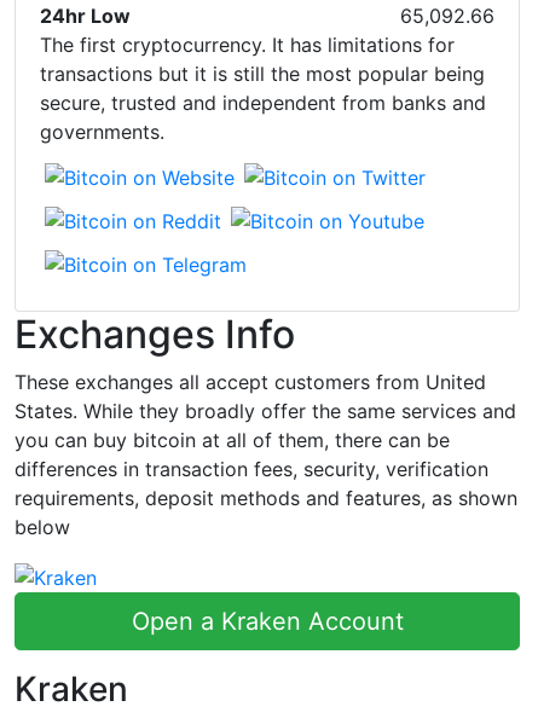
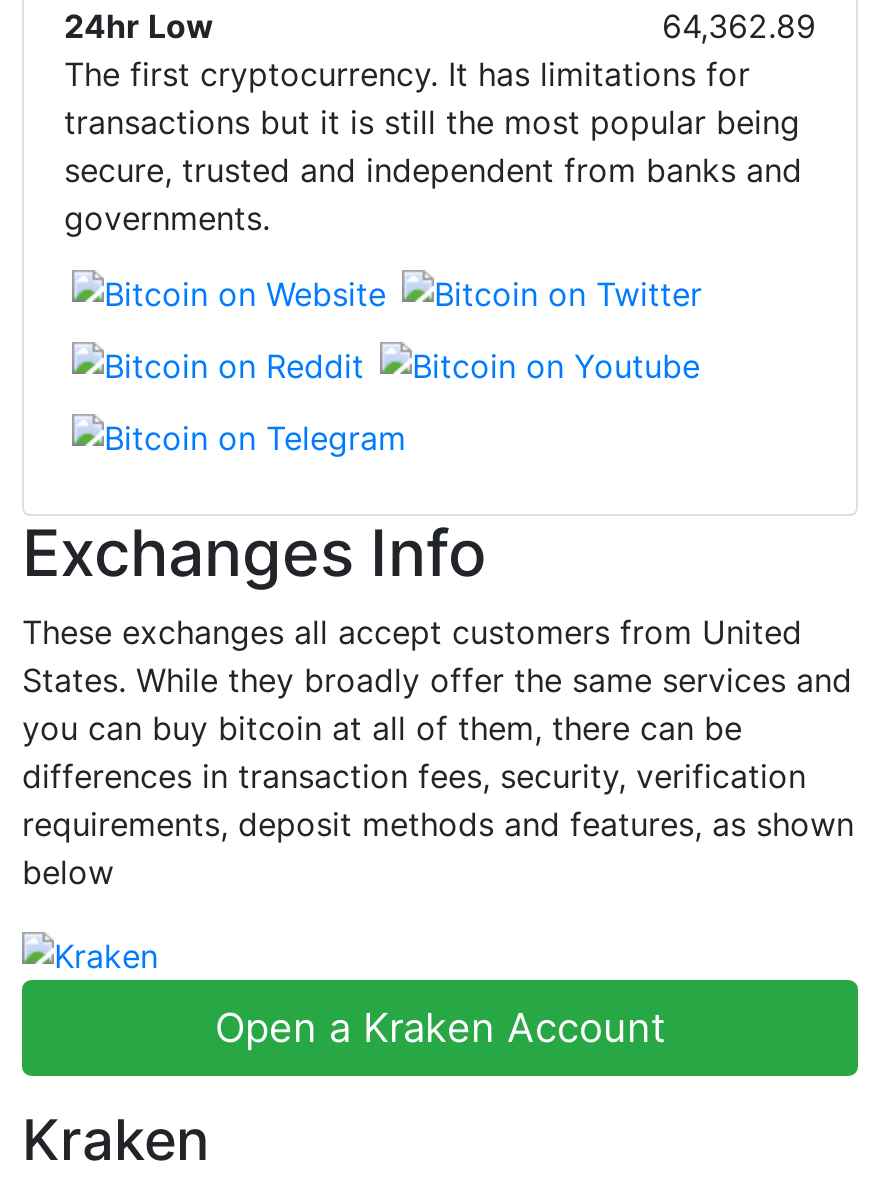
[400,4,494,28] 65,092.66 -> [662,6,816,46] 64,362.89

